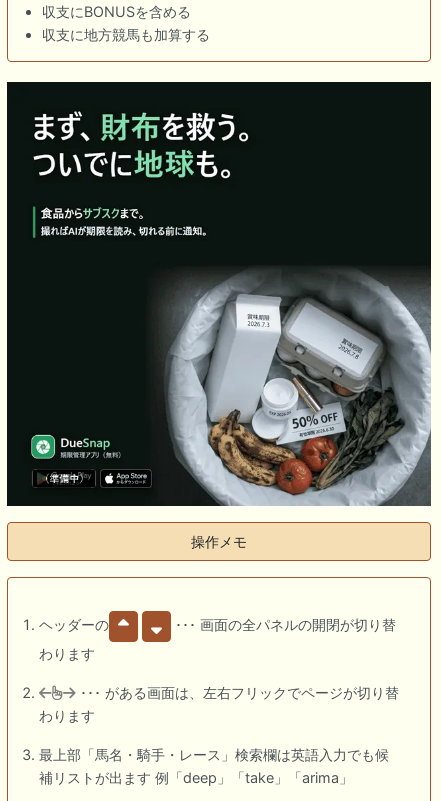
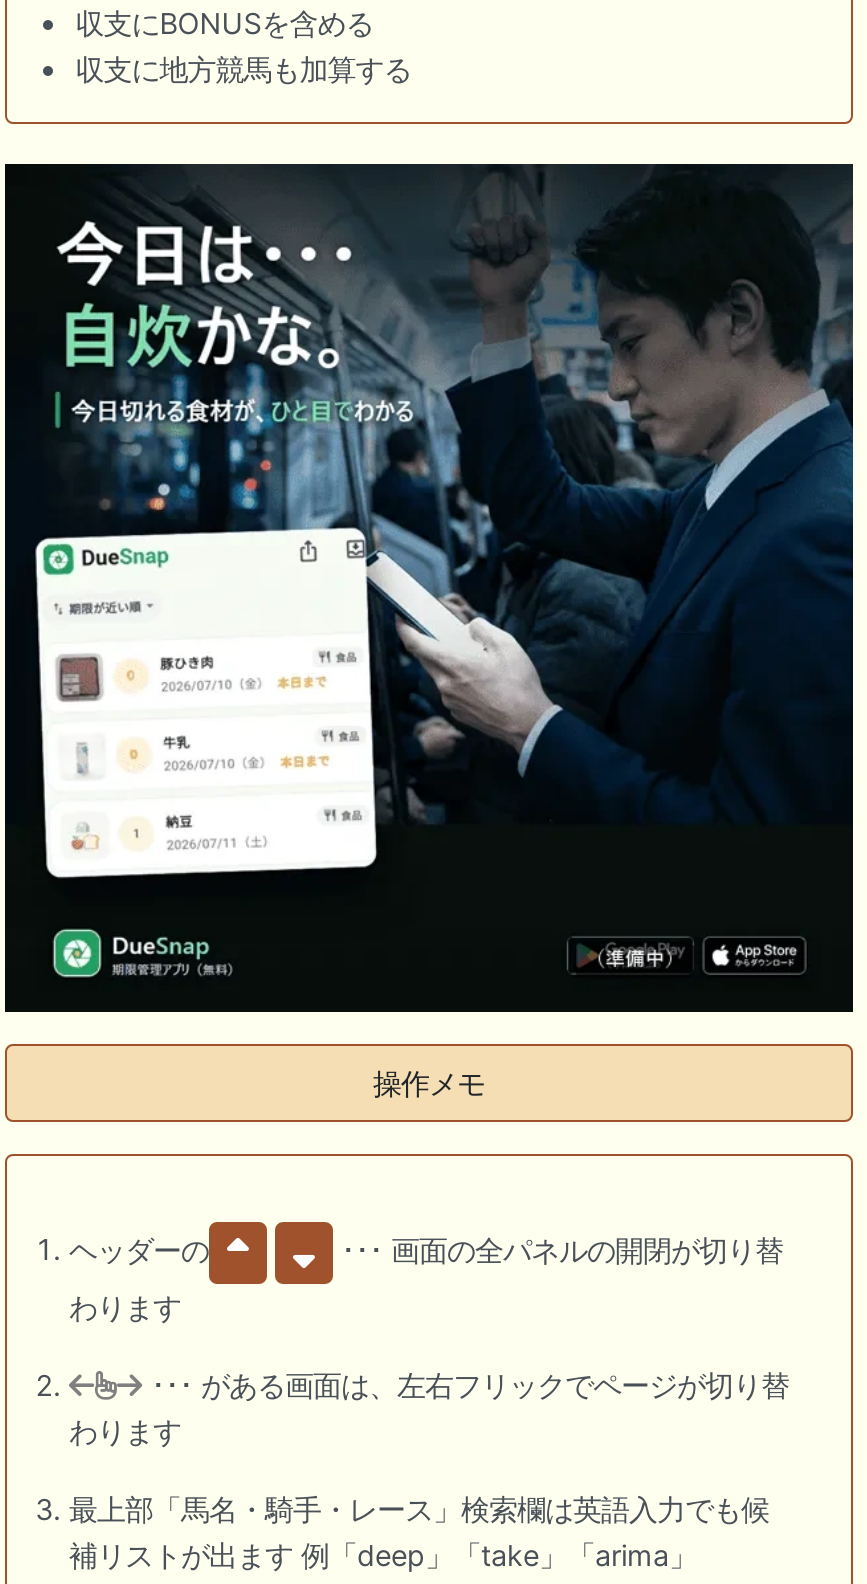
[22,84,432,507] [image] -> [33,166,855,1014] [image]

